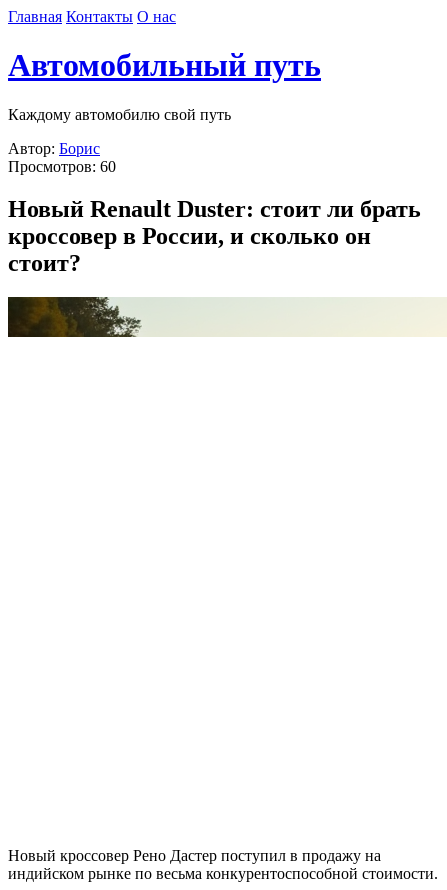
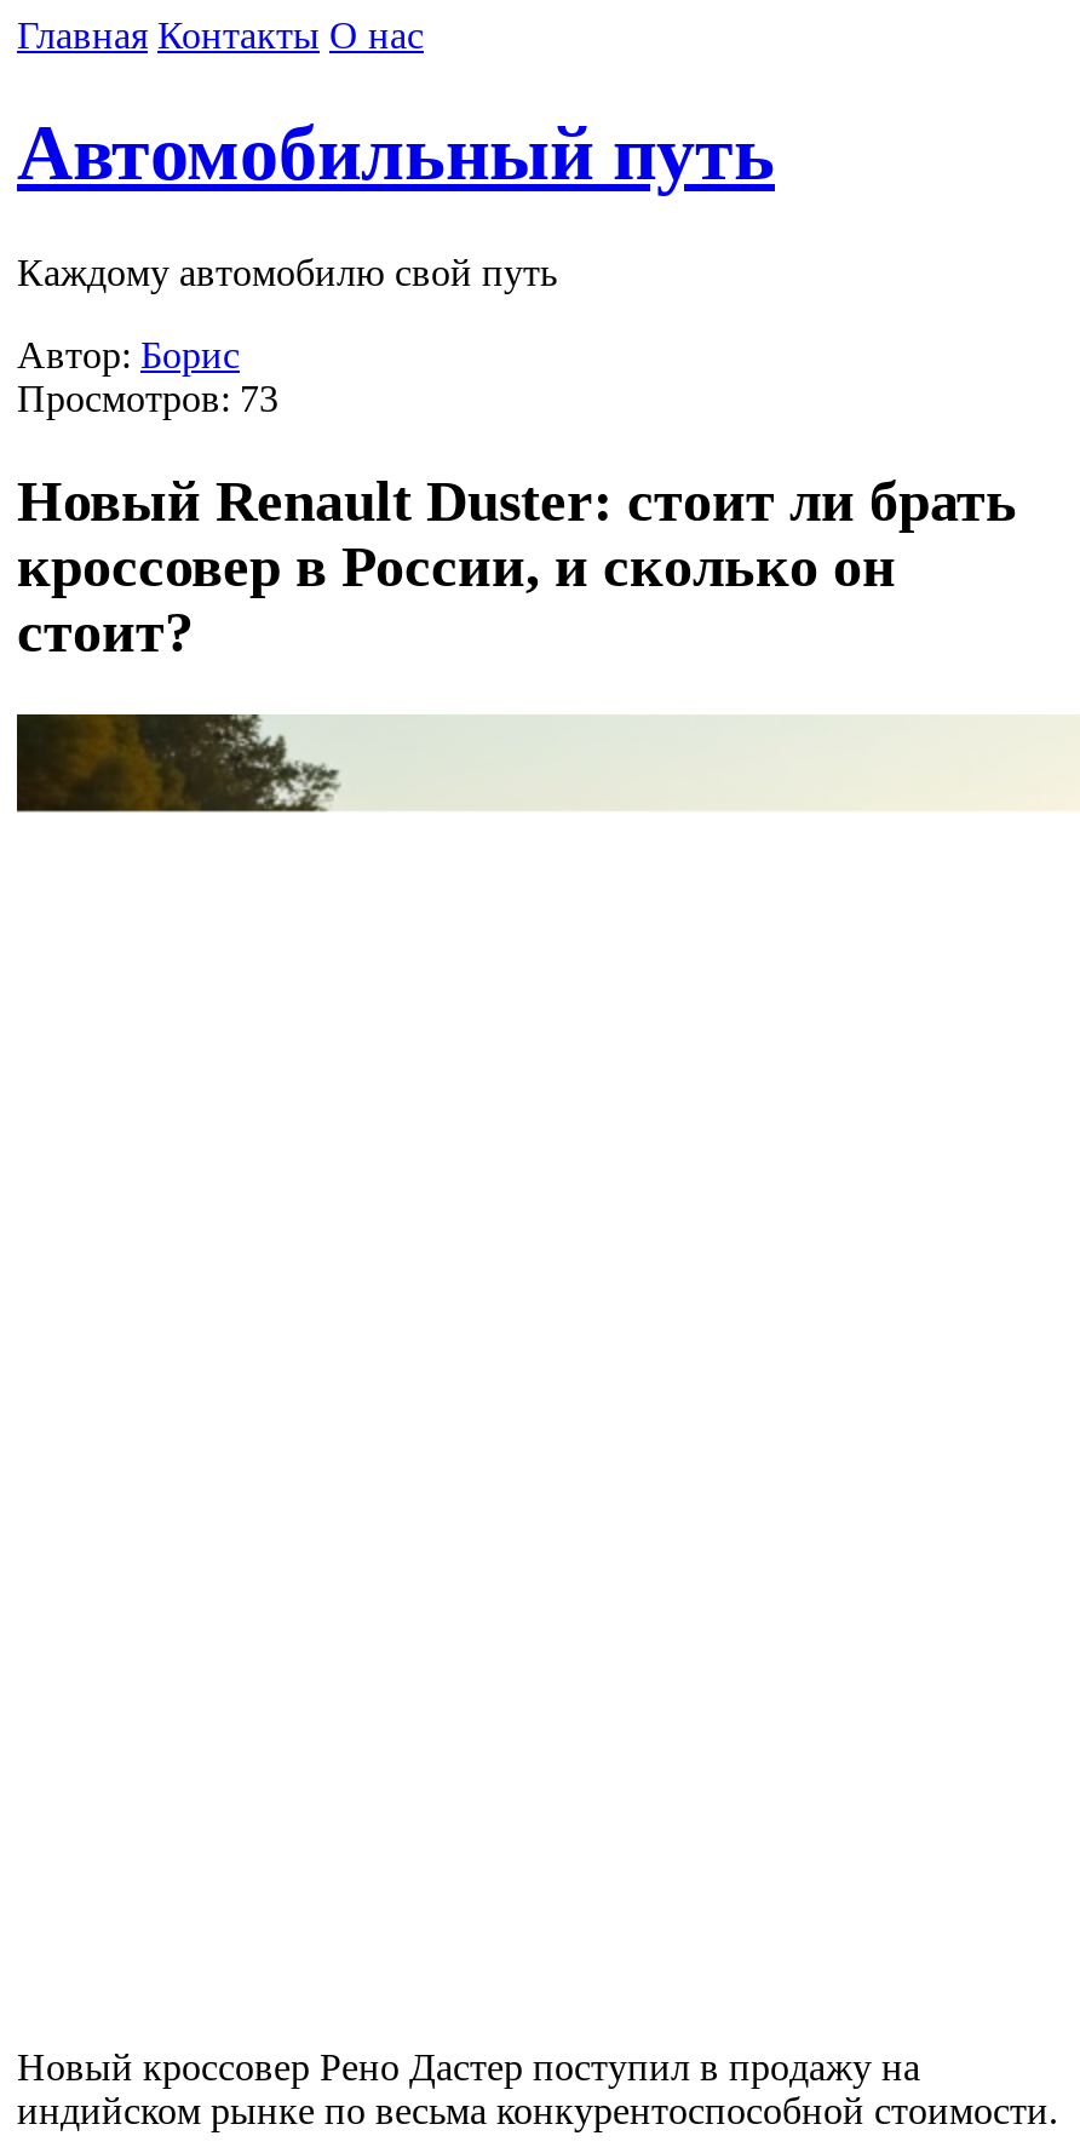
[8,158,116,175] Просмотров: 60 -> [17,378,278,419] Просмотров: 73

